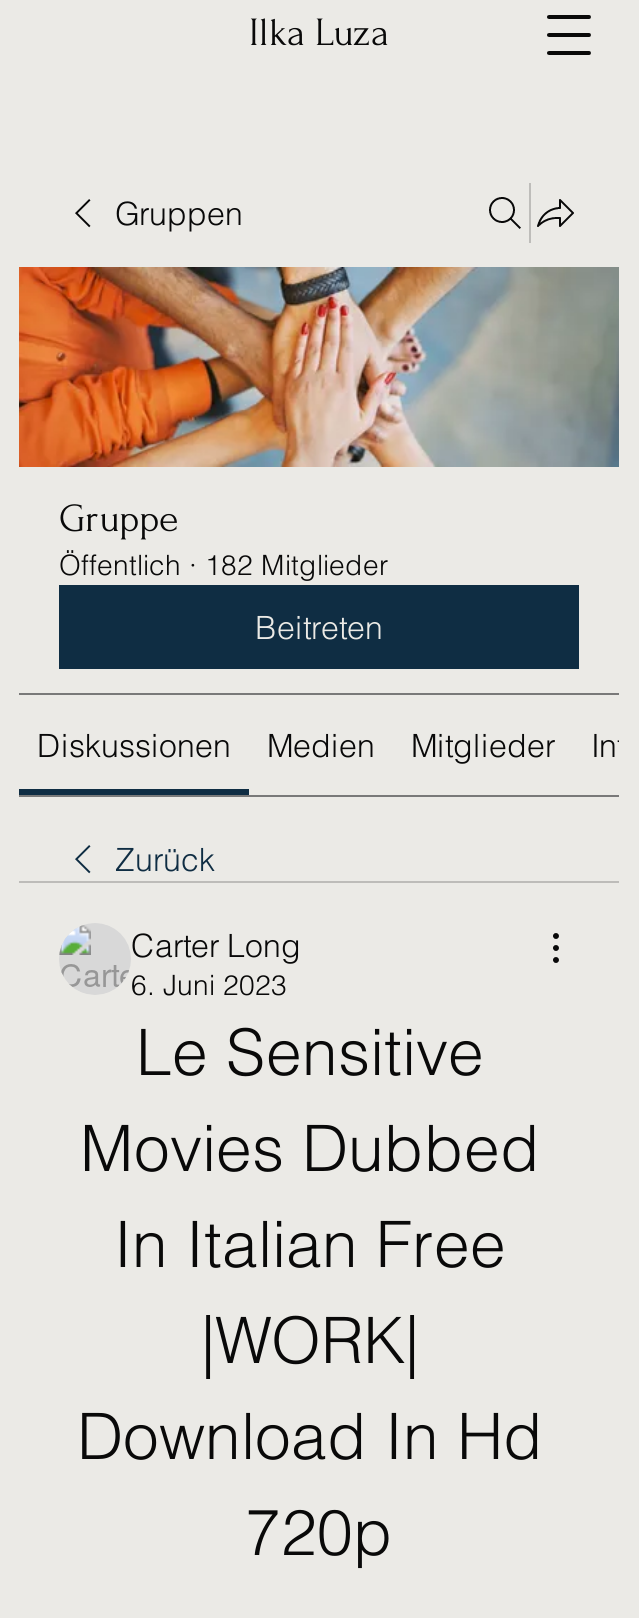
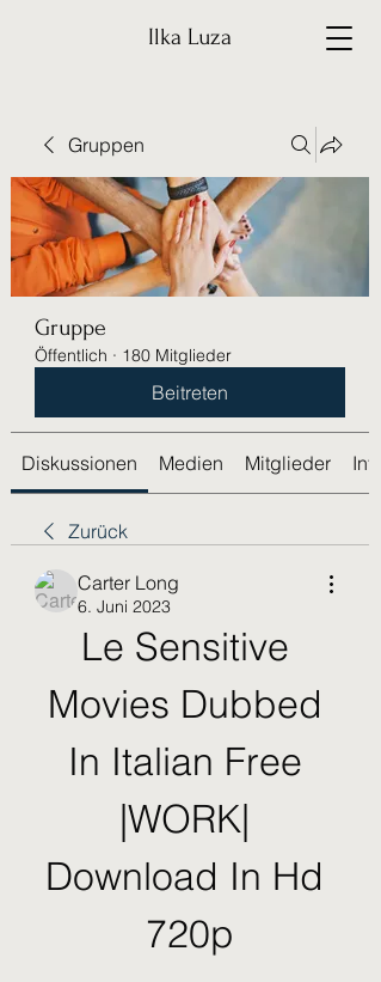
[59,547,389,583] Öffentlich · 182 Mitglieder -> [35,344,232,366] Öffentlich · 180 Mitglieder

